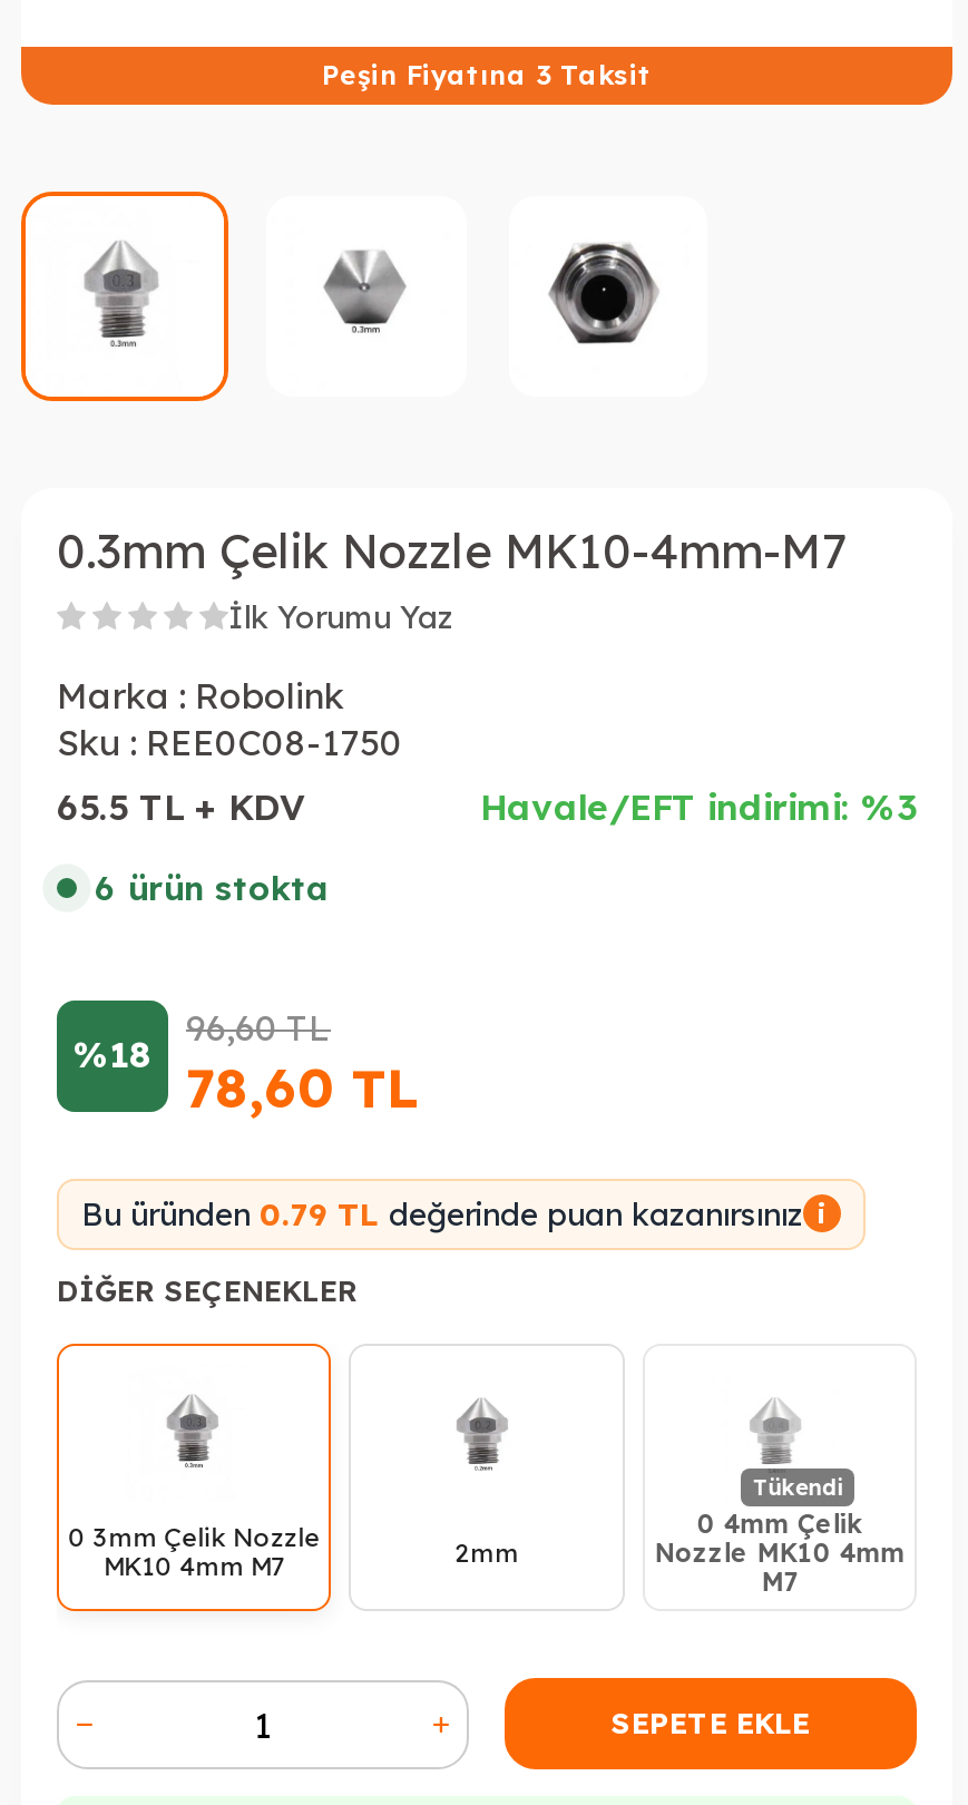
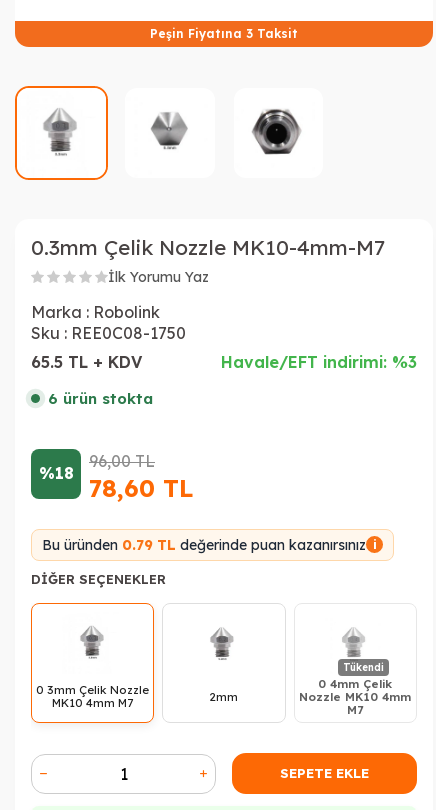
[186,1005,331,1049] 96,60TL -> [89,451,155,471] 96,00TL

